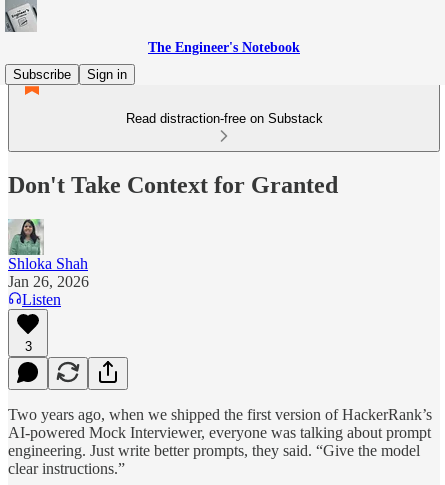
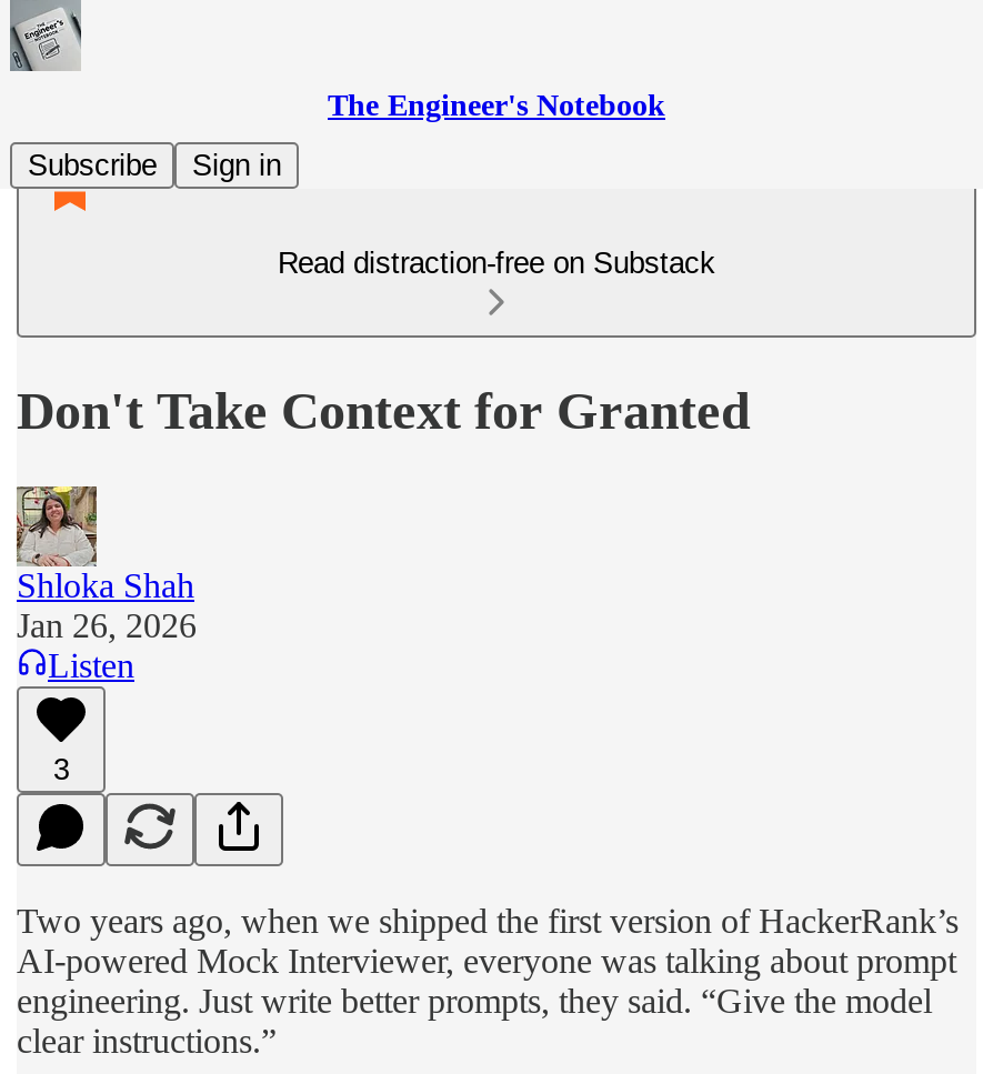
[8,218,44,252] [image] -> [17,484,99,560] [image]

